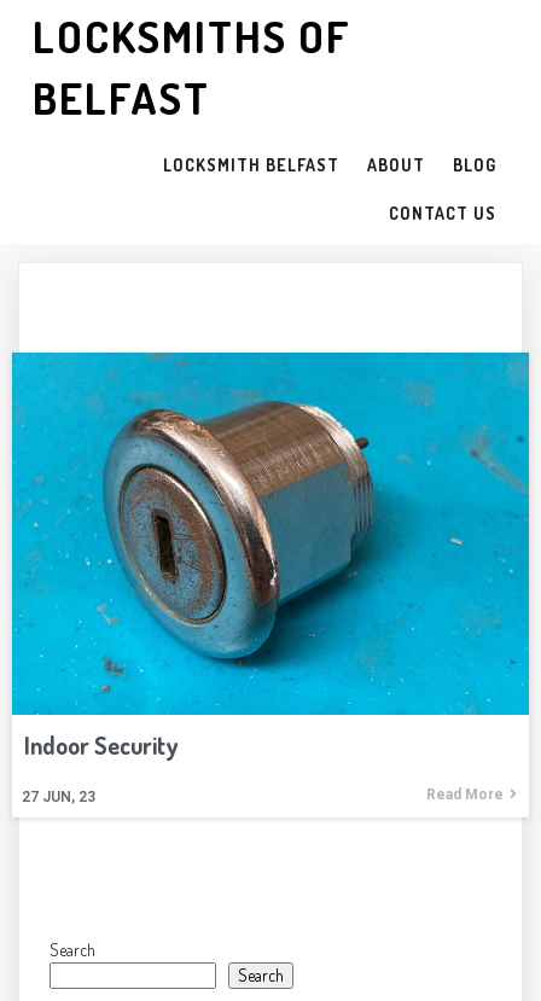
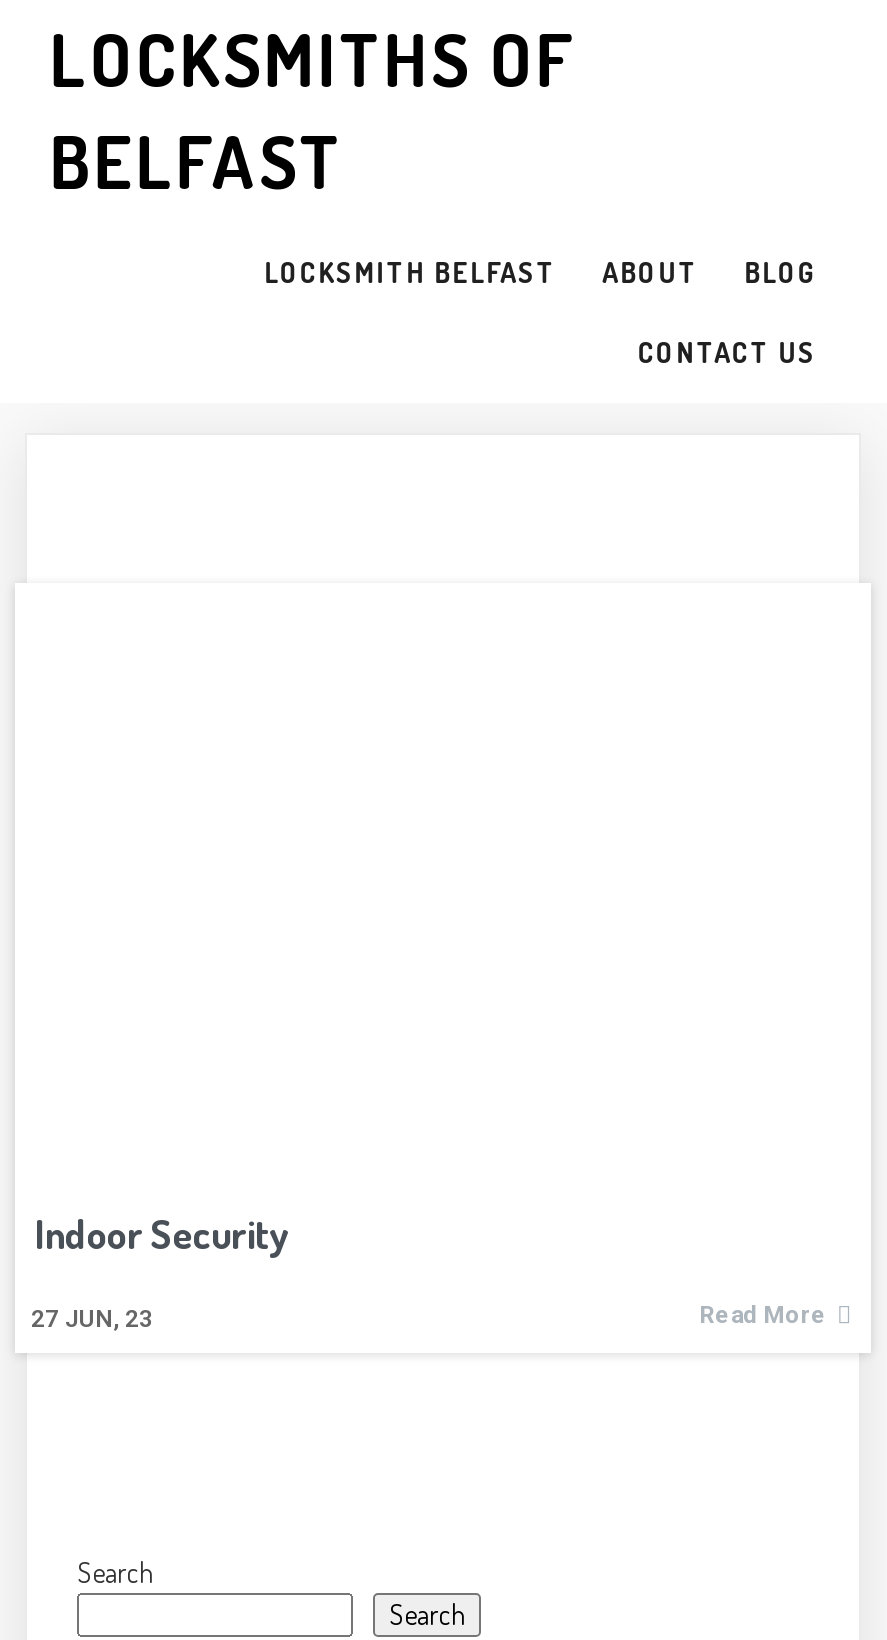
[11,351,530,716] [image] -> none

